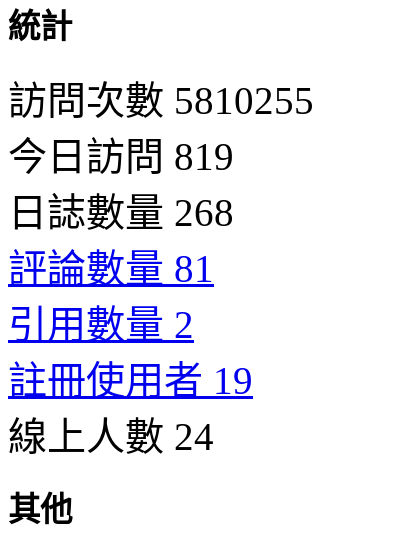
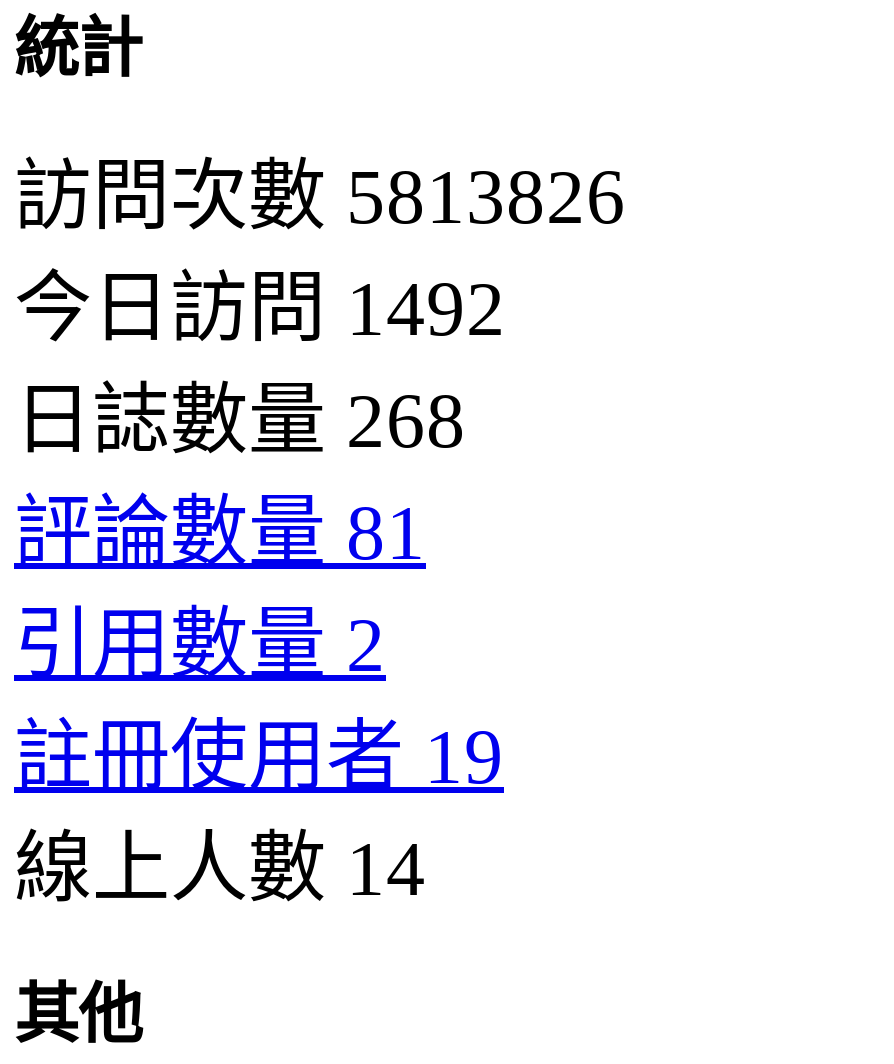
[8,79,314,122] 訪問次數 5810255 -> [14,154,626,240] 訪問次數 5813826
[8,135,234,178] 今日訪問 819 -> [14,266,506,352] 今日訪問 1492
[8,415,214,458] 線上人數 24 -> [14,826,426,912] 線上人數 14

